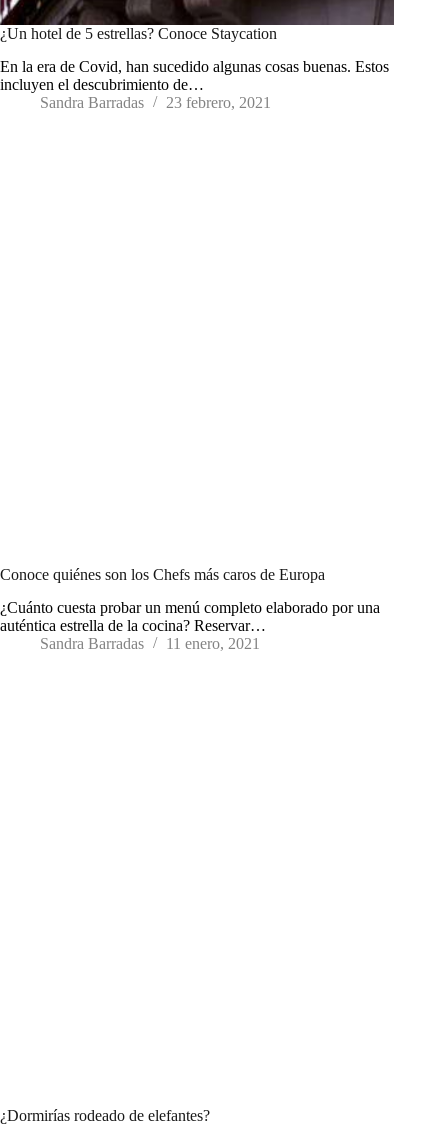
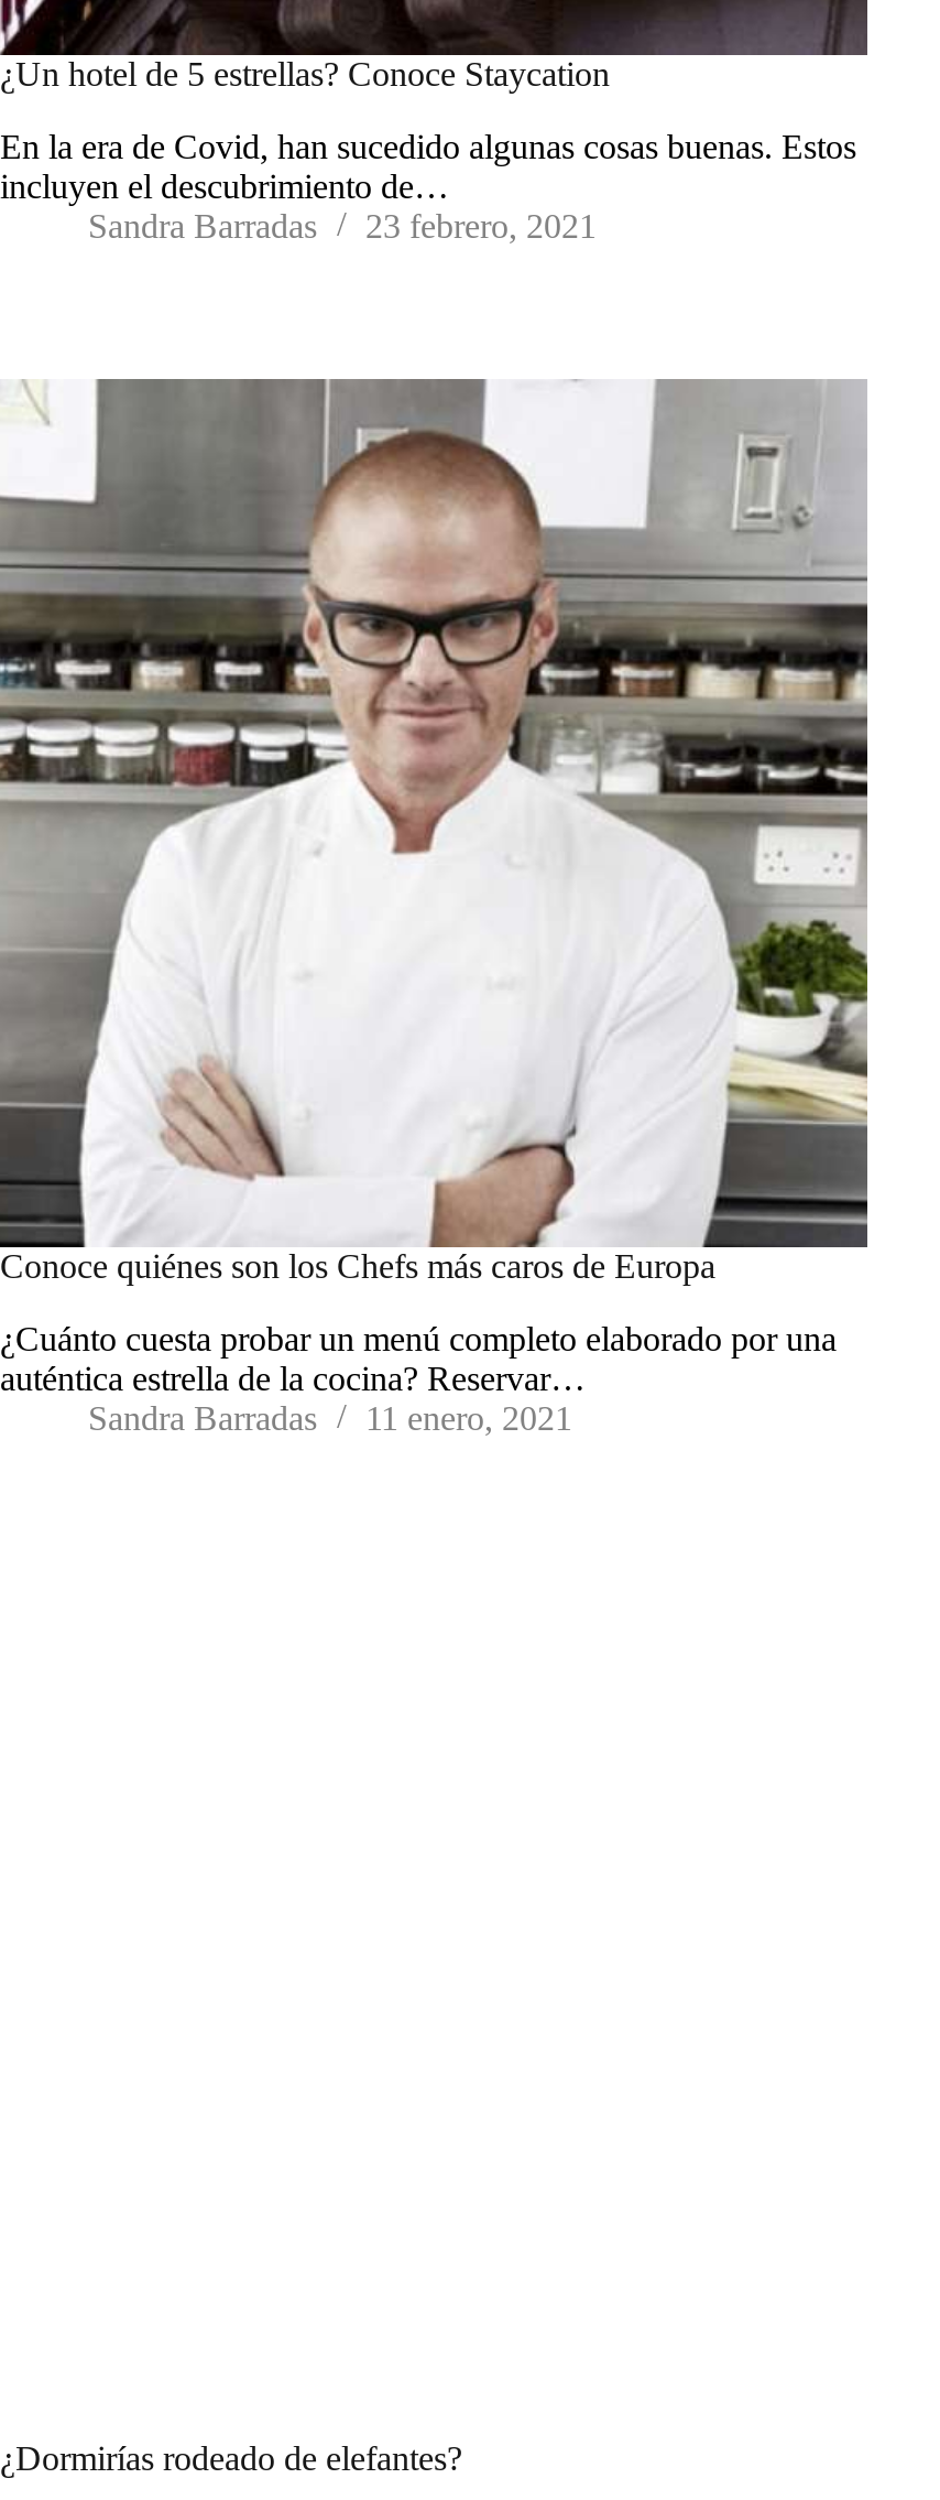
none -> [7,377,870,1249] [image]

